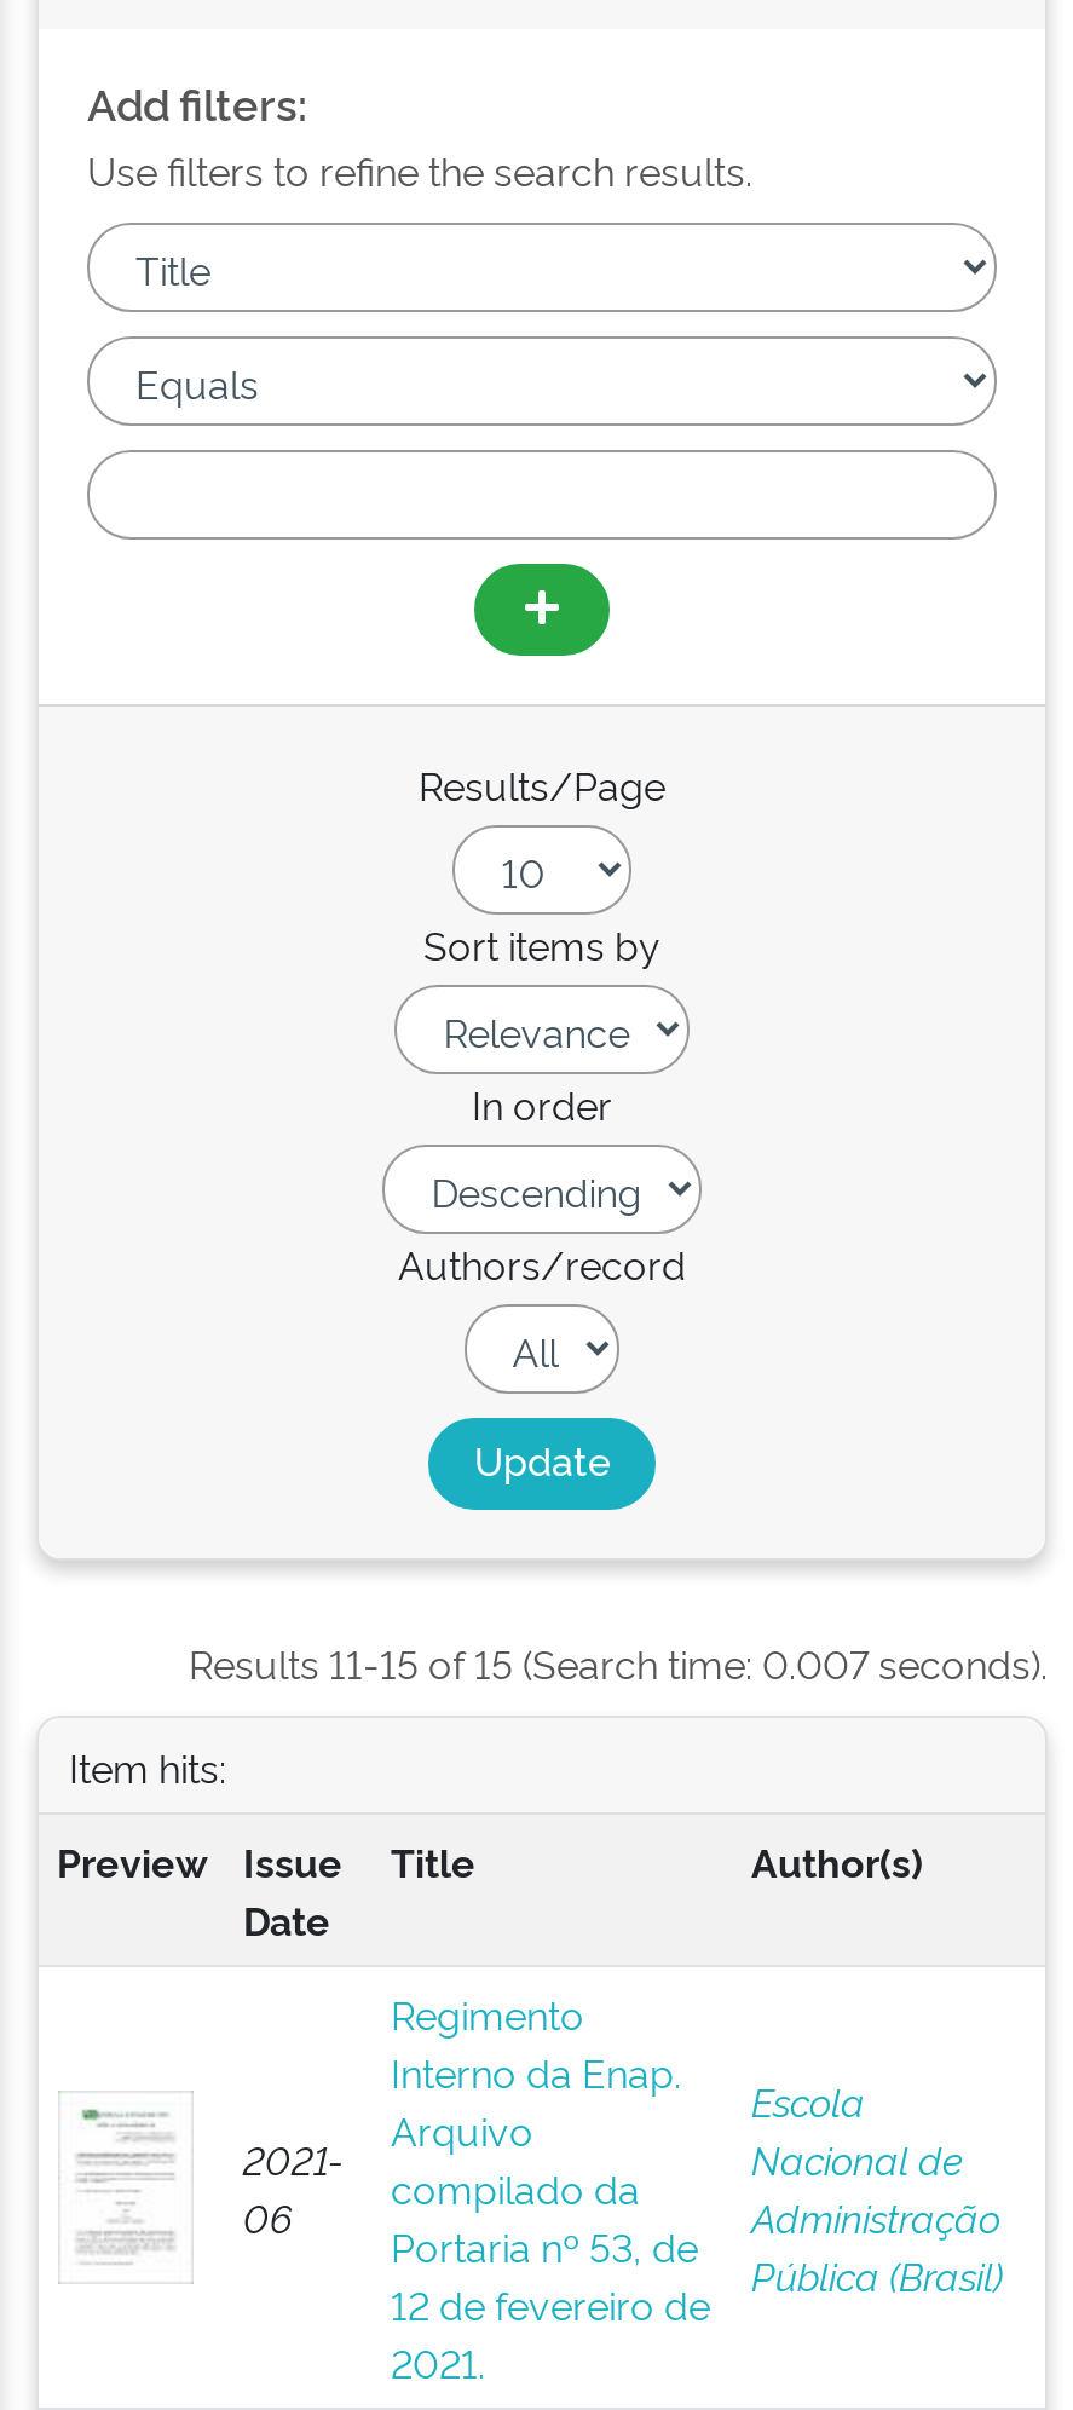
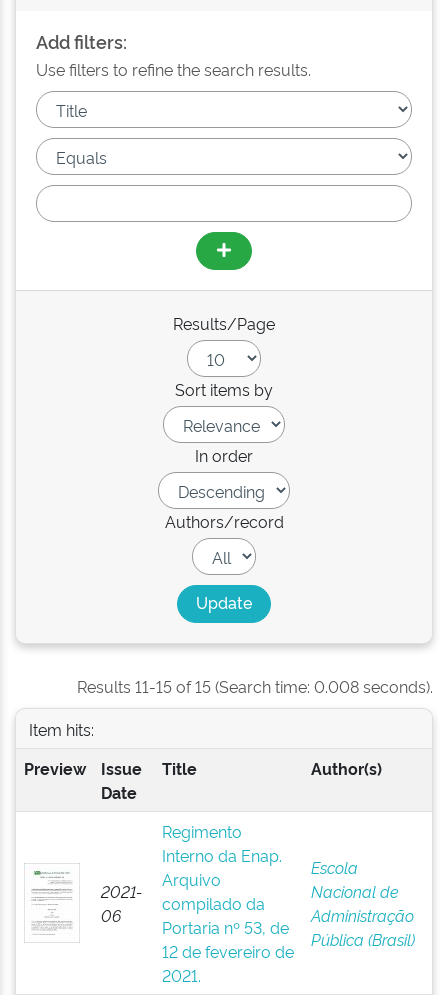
[189,1636,1048,1689] Results 11-15 of 15 (Search time: 0.007 seconds). -> [77,675,433,697] Results 11-15 of 15 (Search time: 0.008 seconds).

